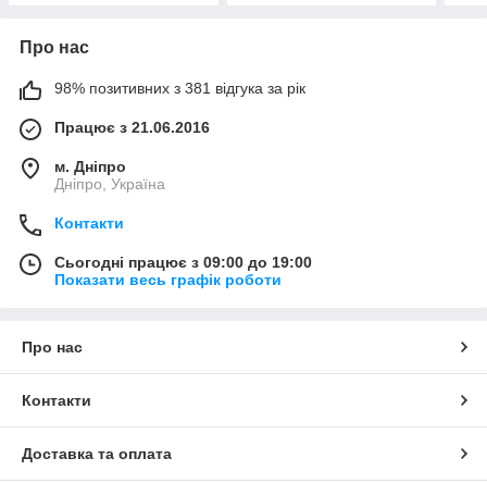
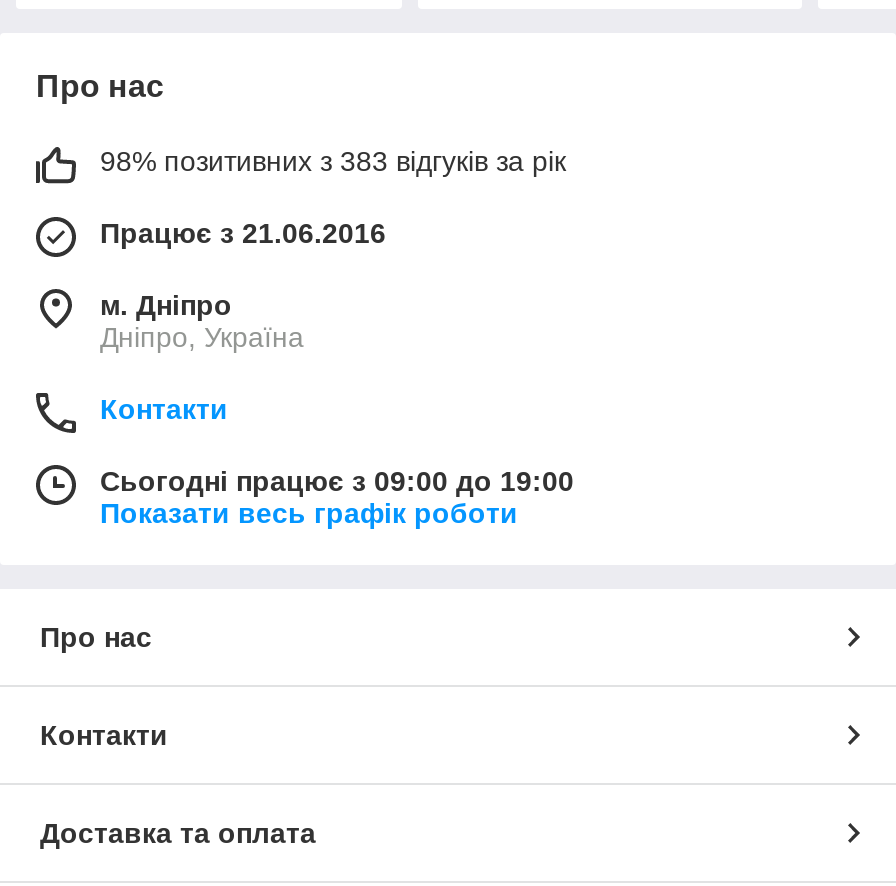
[54,80,305,97] 98% позитивних з 381 відгука за рік -> [100,146,566,178] 98% позитивних з 383 відгуків за рік

